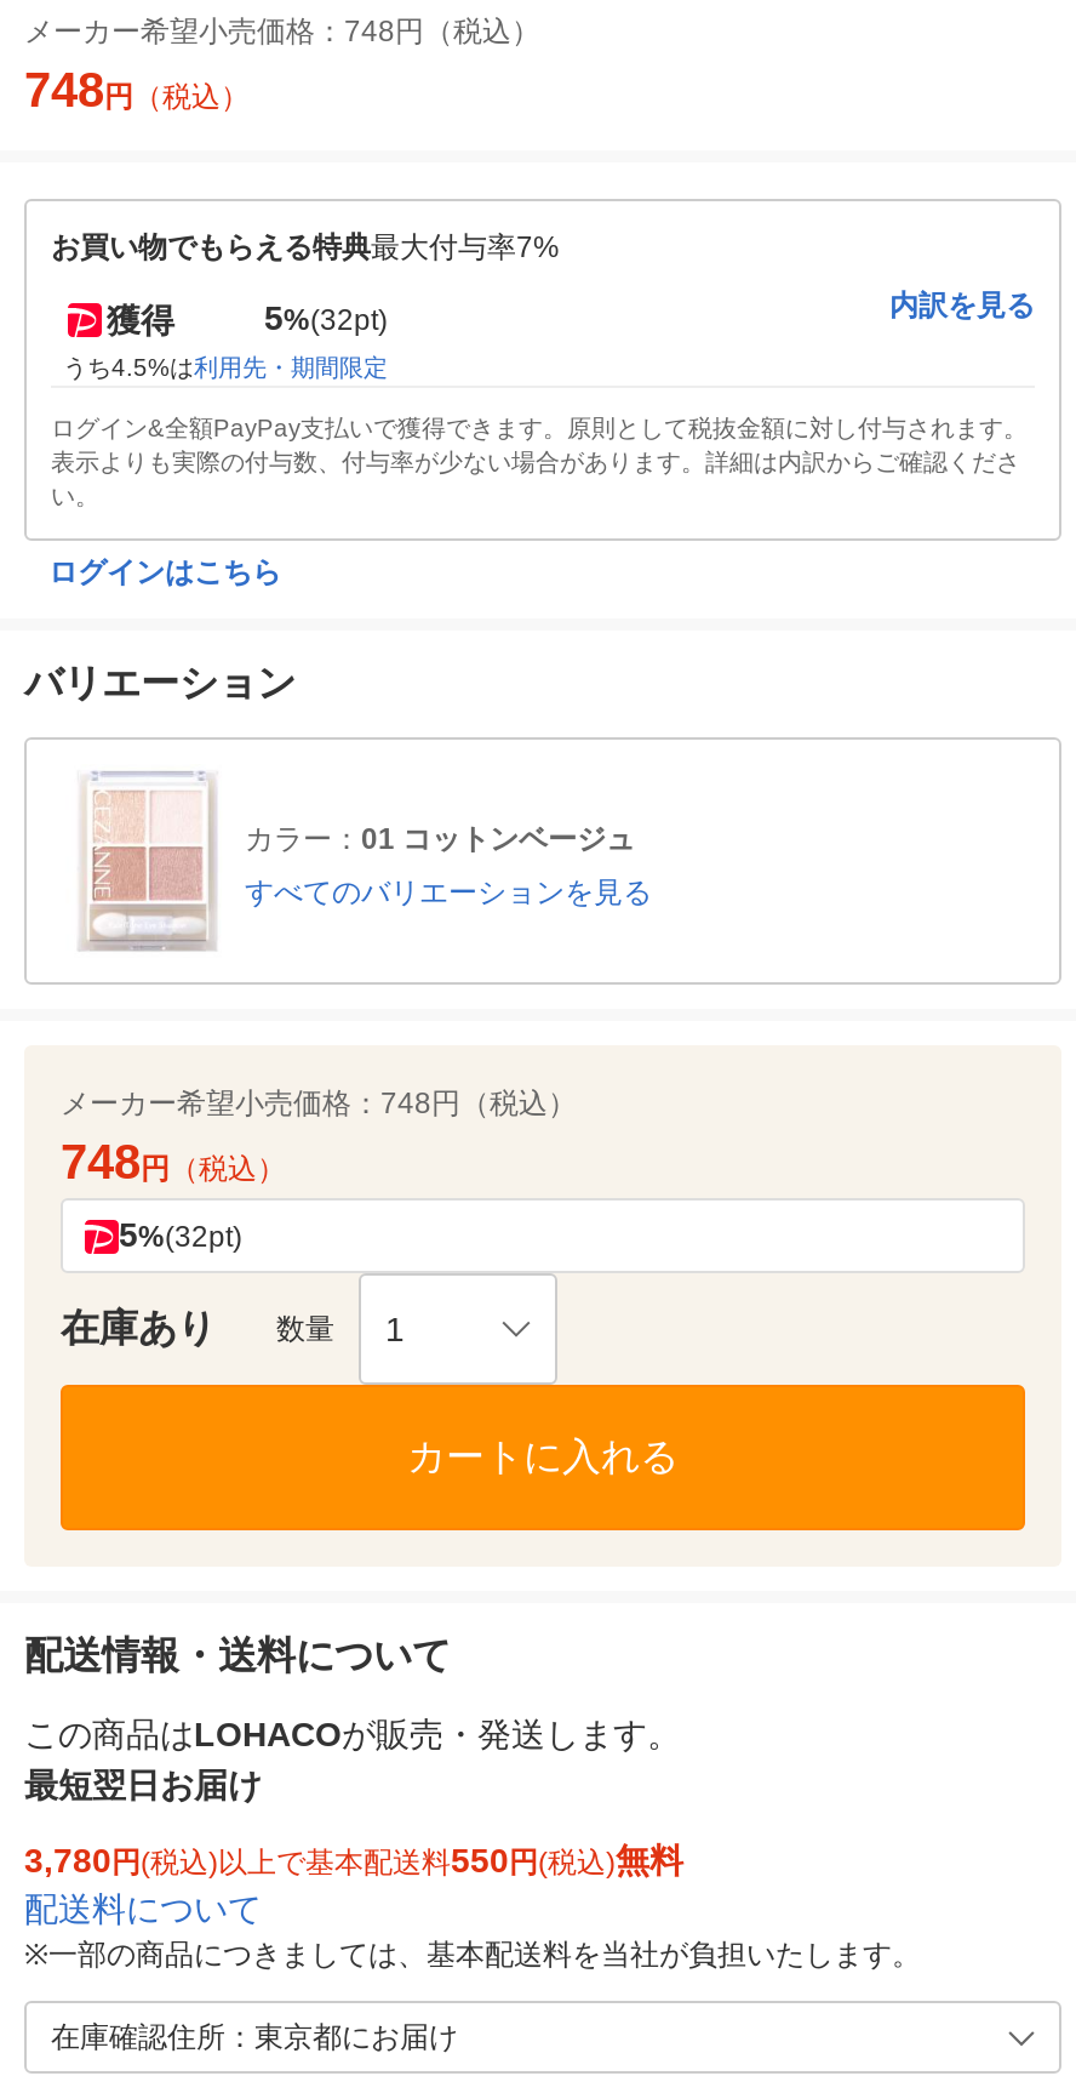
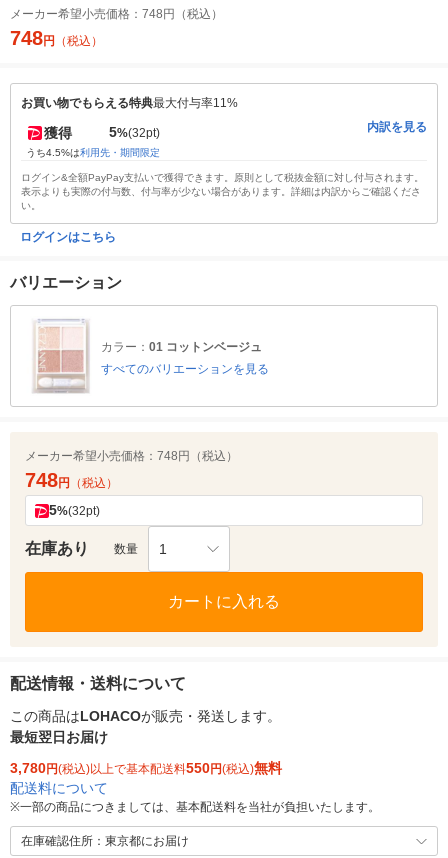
[51,231,560,265] お買い物でもらえる特典最大付与率7% -> [21,96,238,110] お買い物でもらえる特典最大付与率11%

